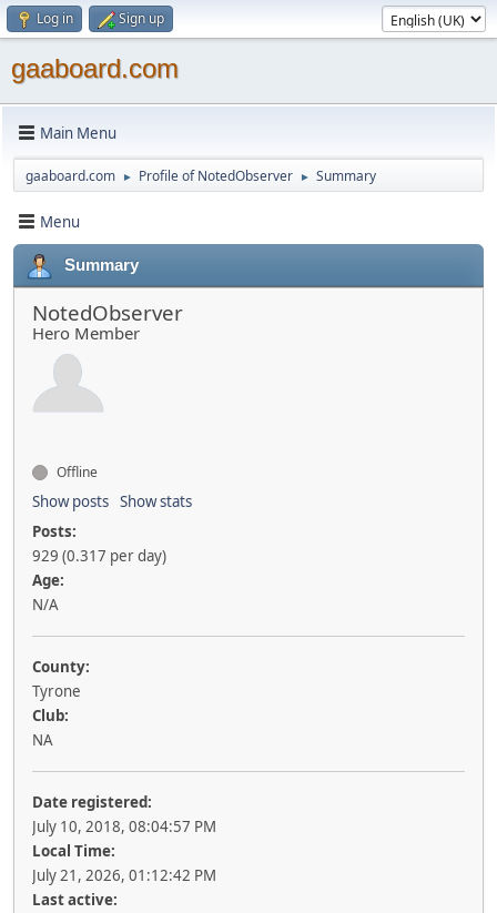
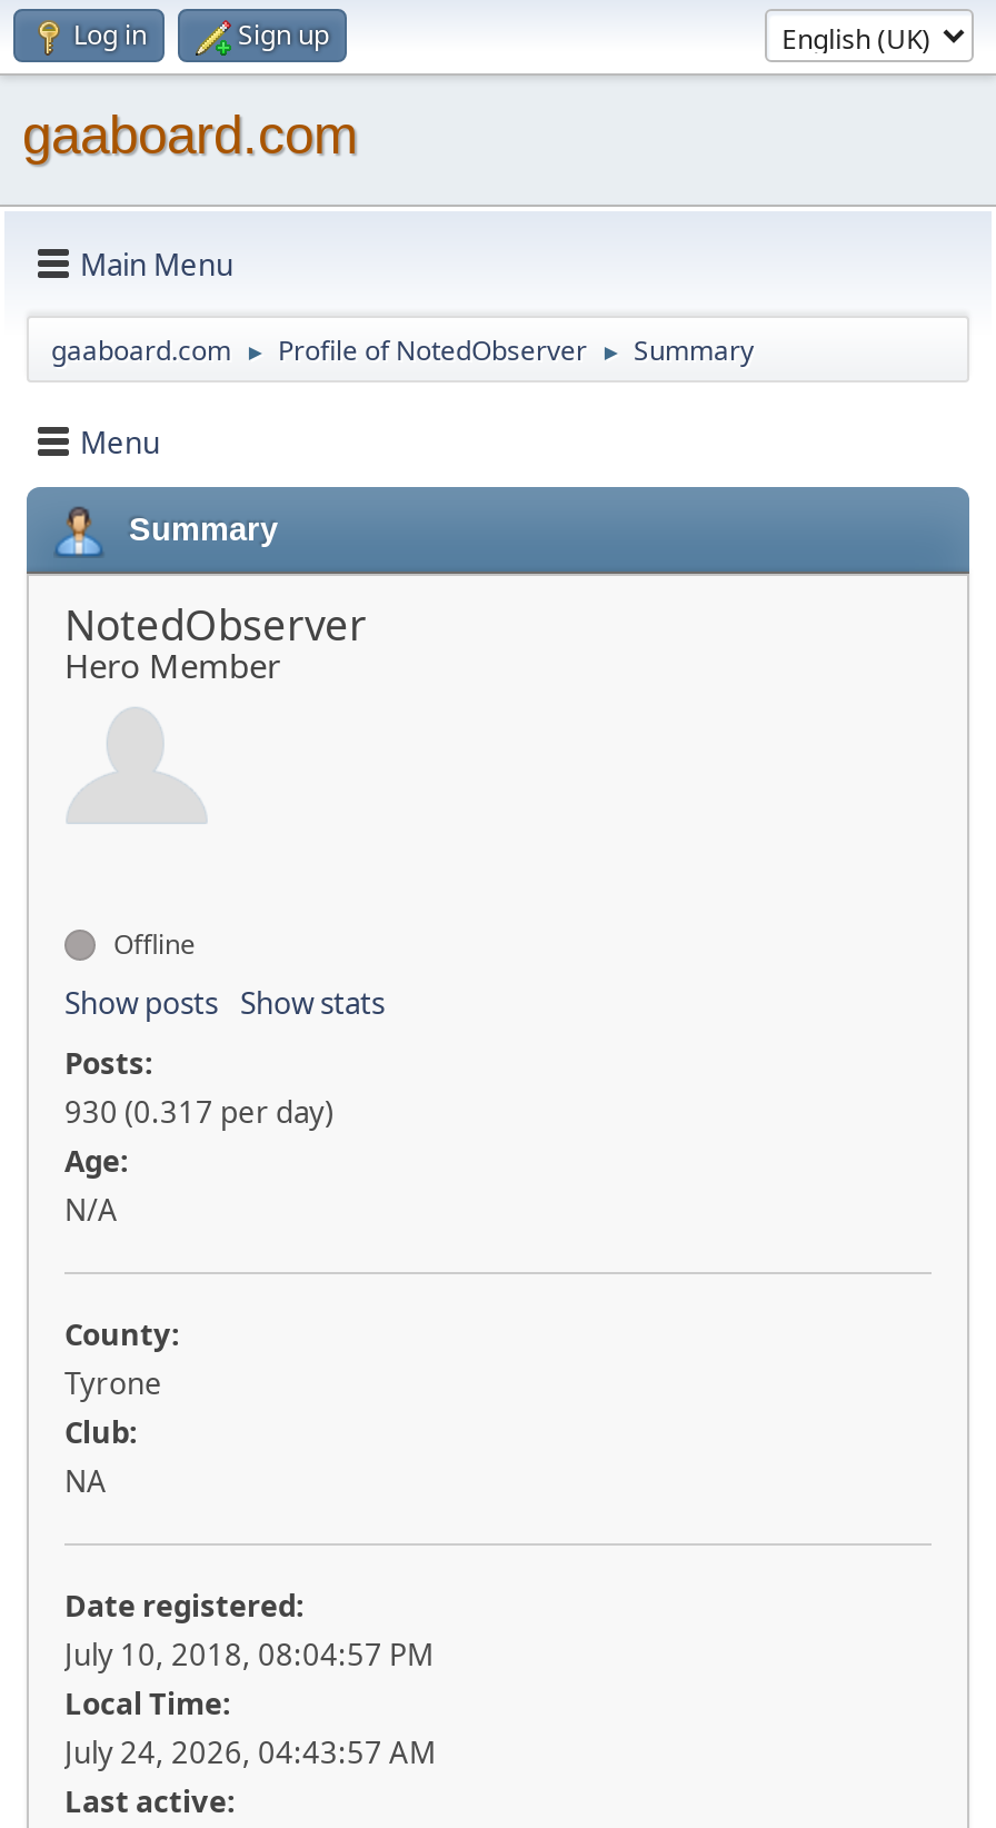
[32,546,166,566] 929 (0.317 per day) -> [64,1092,333,1132] 930 (0.317 per day)
[32,865,216,885] July 21, 2026, 01:12:42 PM -> [64,1732,436,1772] July 24, 2026, 04:43:57 AM

